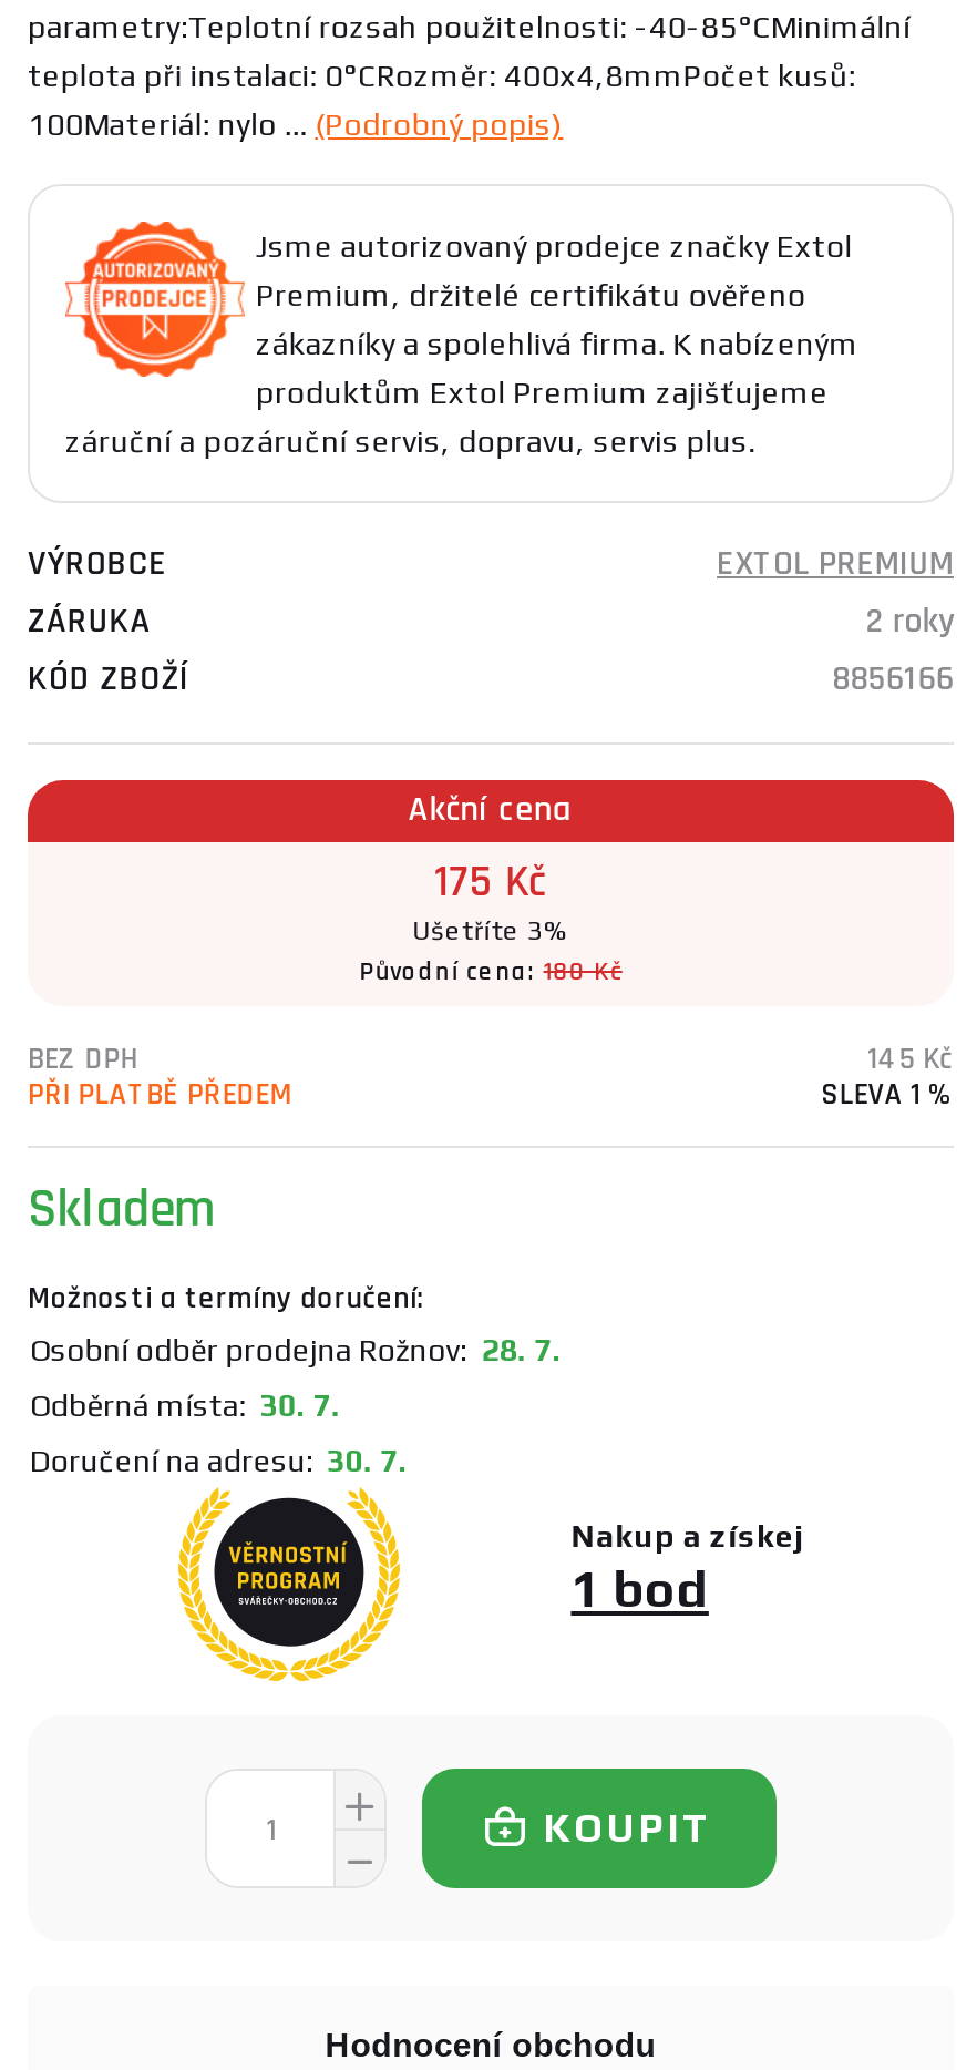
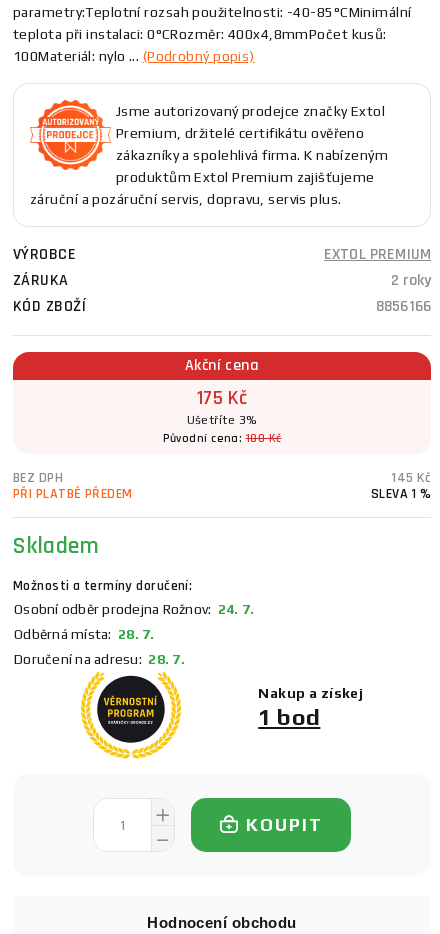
[30,1331,562,1366] Osobní odběr prodejna Rožnov: 28. 7. -> [14,600,254,616] Osobní odběr prodejna Rožnov: 24. 7.
[30,1386,356,1422] Odběrná místa: 30. 7. -> [14,625,161,641] Odběrná místa: 28. 7.
[30,1442,422,1477] Doručení na adresu: 30. 7. -> [14,650,191,666] Doručení na adresu: 28. 7.

